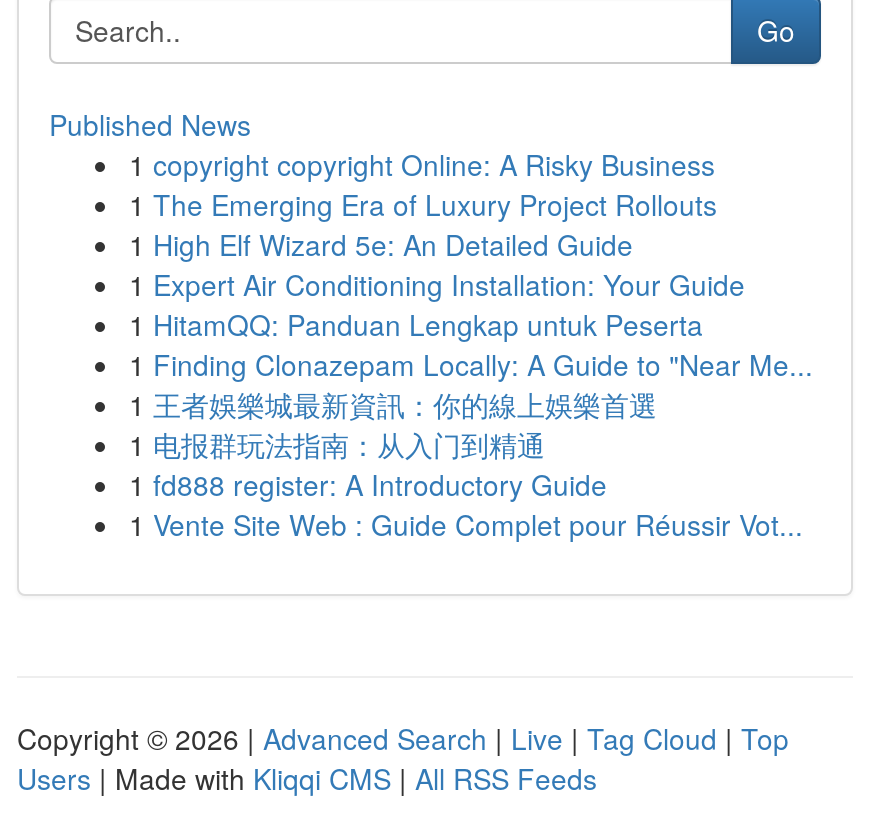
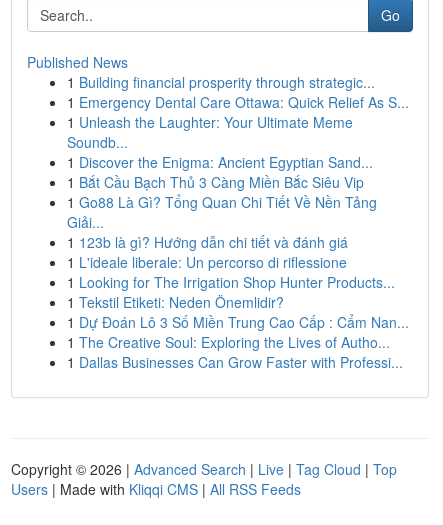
[129,144,813,544] 1 copyright copyright Online: A Risky Business | 1 The Emerging Era of Luxury Project Rollouts | 1 High Elf Wizard 5e: An Detailed Guide | 1 Expert Air Conditioning Installation: Your Guide | 1 HitamQQ: Panduan Lengkap untuk Peserta | 1 Finding Clonazepam Locally: A Guide to "Near Me... | 1 王者娛樂城最新資訊：你的線上娛樂首選 | 1 电报群玩法指南：从入门到精通 | 1 fd888 register: A Introductory Guide | 1 Vente Site Web : Guide Complet pour Réussir Vot... -> [67,72,409,372] 1 Building financial prosperity through strategic... | 1 Emergency Dental Care Ottawa: Quick Relief As S... | 1 Unleash the Laughter: Your Ultimate Meme | Soundb... | 1 Discover the Enigma: Ancient Egyptian Sand... | 1 Bắt Cầu Bạch Thủ 3 Càng Miền Bắc Siêu Vip | 1 Go88 Là Gì? Tổng Quan Chi Tiết Về Nền Tảng | Giải... | 1 123b là gì? Hướng dẫn chi tiết và đánh giá | 1 L'ideale liberale: Un percorso di riflessione | 1 Looking for The Irrigation Shop Hunter Products... | 1 Tekstil Etiketi: Neden Önemlidir? | 1 Dự Đoán Lô 3 Số Miền Trung Cao Cấp : Cẩm Nan... | 1 The Creative Soul: Exploring the Lives of Autho... | 1 Dallas Businesses Can Grow Faster with Professi...

